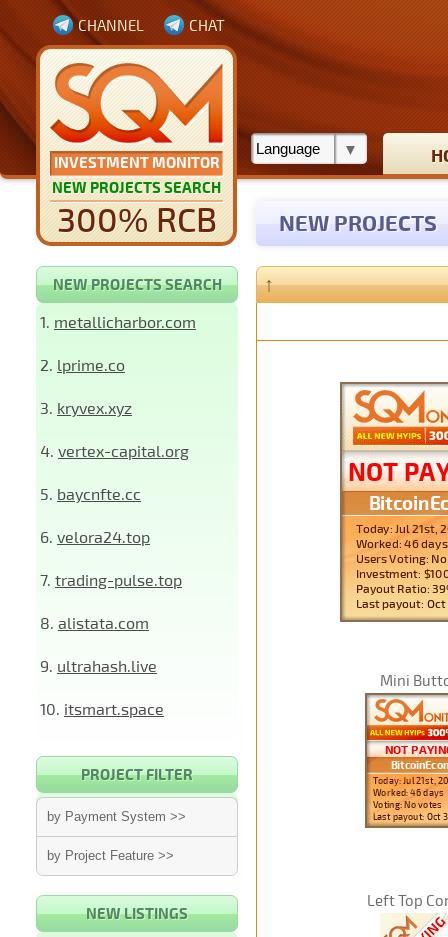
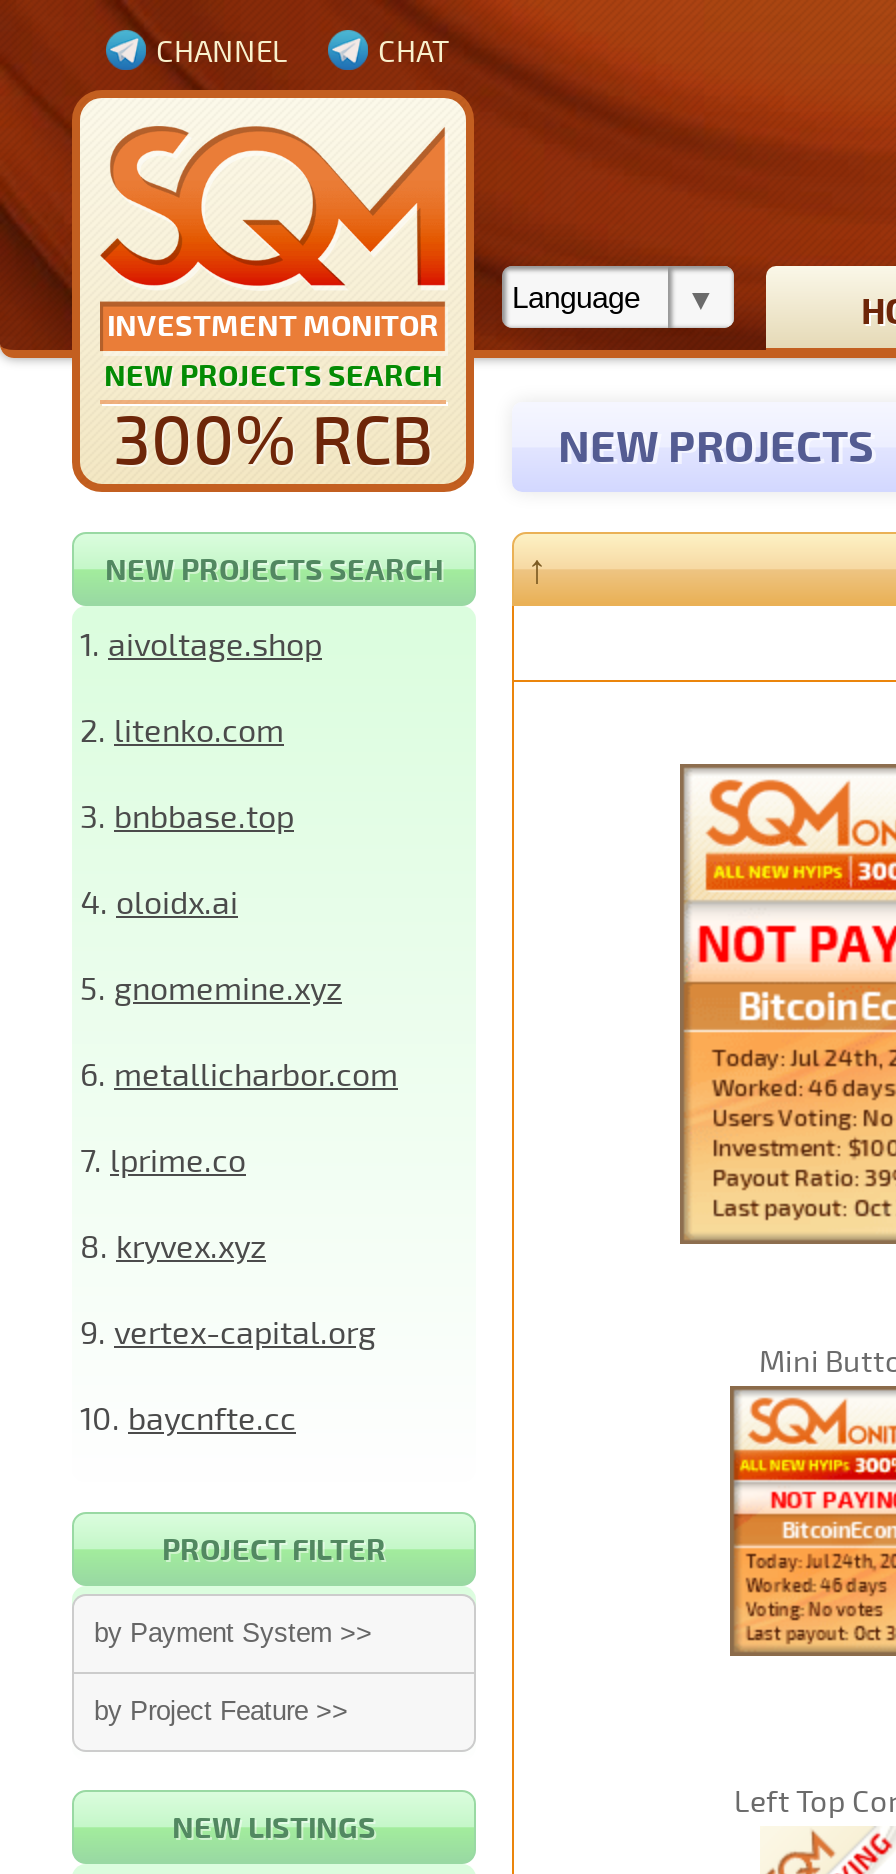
[40,312,196,331] 1. metallicharbor.com -> [80,624,322,662] 1. aivoltage.shop
[40,355,125,374] 2. lprime.co -> [80,710,284,748] 2. litenko.com
[40,398,132,417] 3. kryvex.xyz -> [80,796,294,834] 3. bnbbase.top
[40,441,189,460] 4. vertex-capital.org -> [80,882,238,920] 4. oloidx.ai
[40,484,141,503] 5. baycnfte.cc -> [80,968,342,1006] 5. gnomemine.xyz
[40,527,150,546] 6. velora24.top -> [80,1054,398,1092] 6. metallicharbor.com
[40,570,182,589] 7. trading-pulse.top -> [80,1140,246,1178] 7. lprime.co
[40,613,149,632] 8. alistata.com -> [80,1226,266,1264] 8. kryvex.xyz
[40,656,157,675] 9. ultrahash.live -> [80,1312,376,1350] 9. vertex-capital.org
[40,699,164,718] 10. itsmart.space -> [80,1398,296,1436] 10. baycnfte.cc

